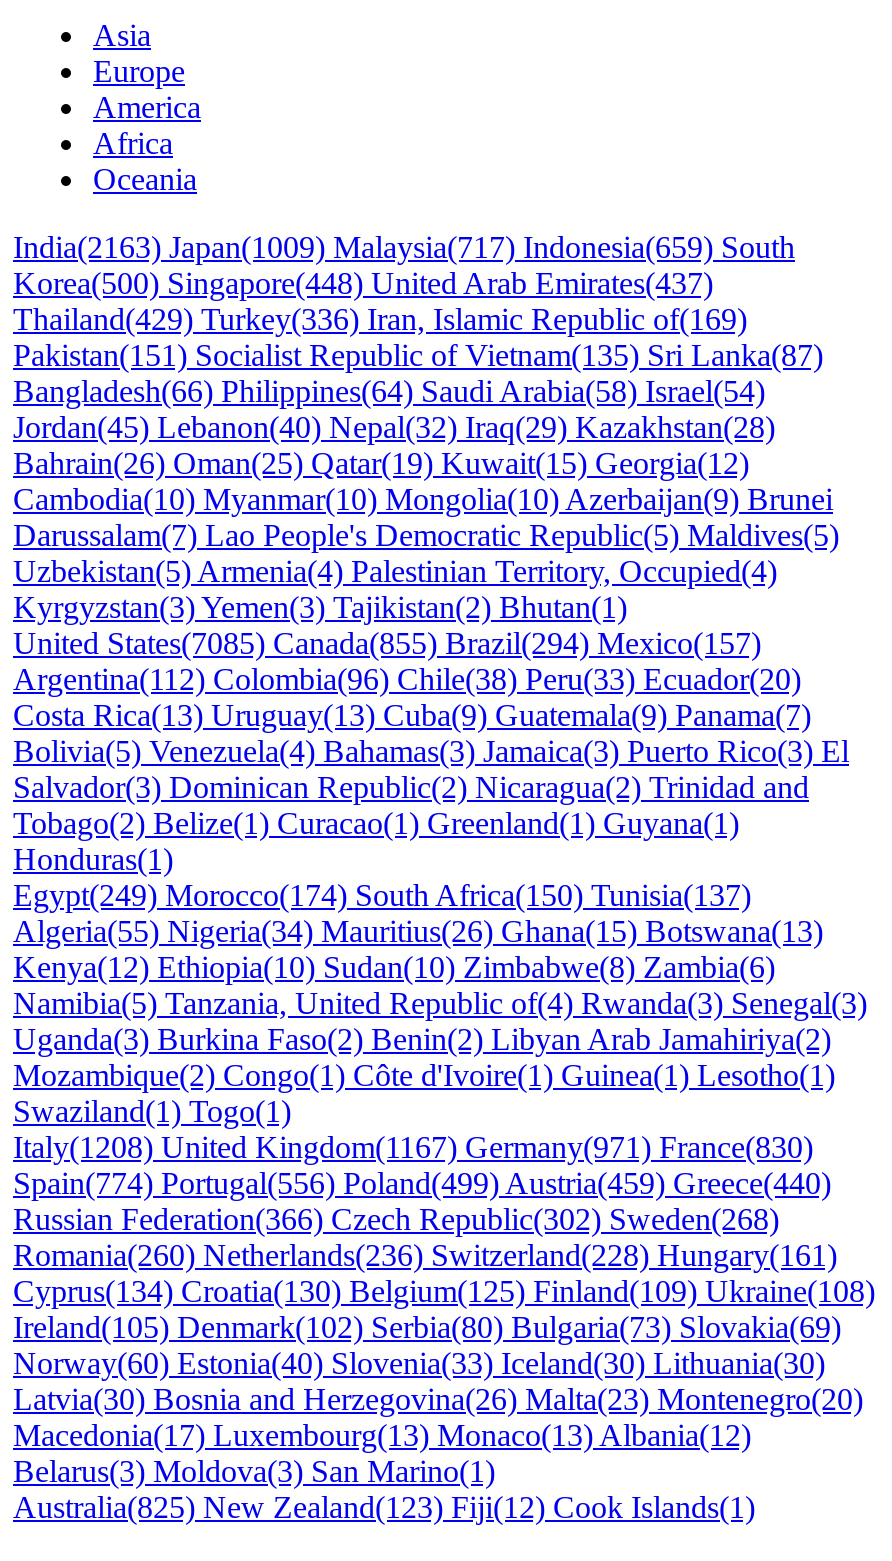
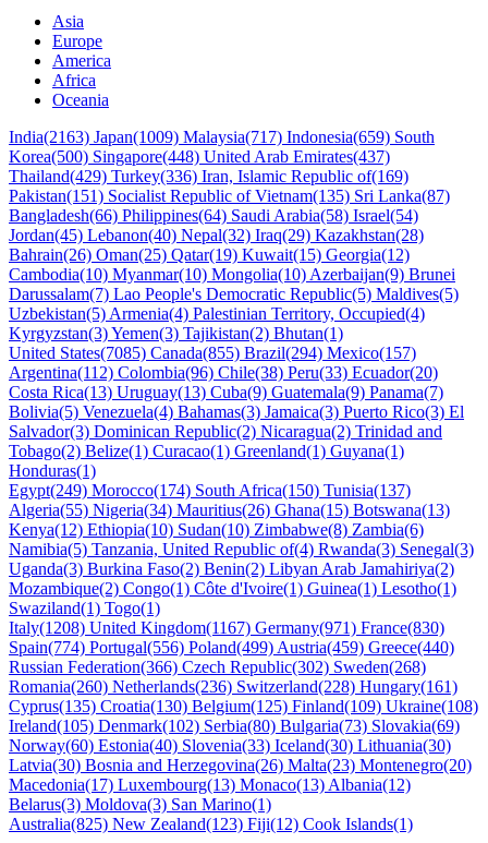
[13,1273,875,1307] Cyprus(134) Croatia(130) Belgium(125) Finland(109) Ukraine(108) -> [9,696,478,715] Cyprus(135) Croatia(130) Belgium(125) Finland(109) Ukraine(108)

